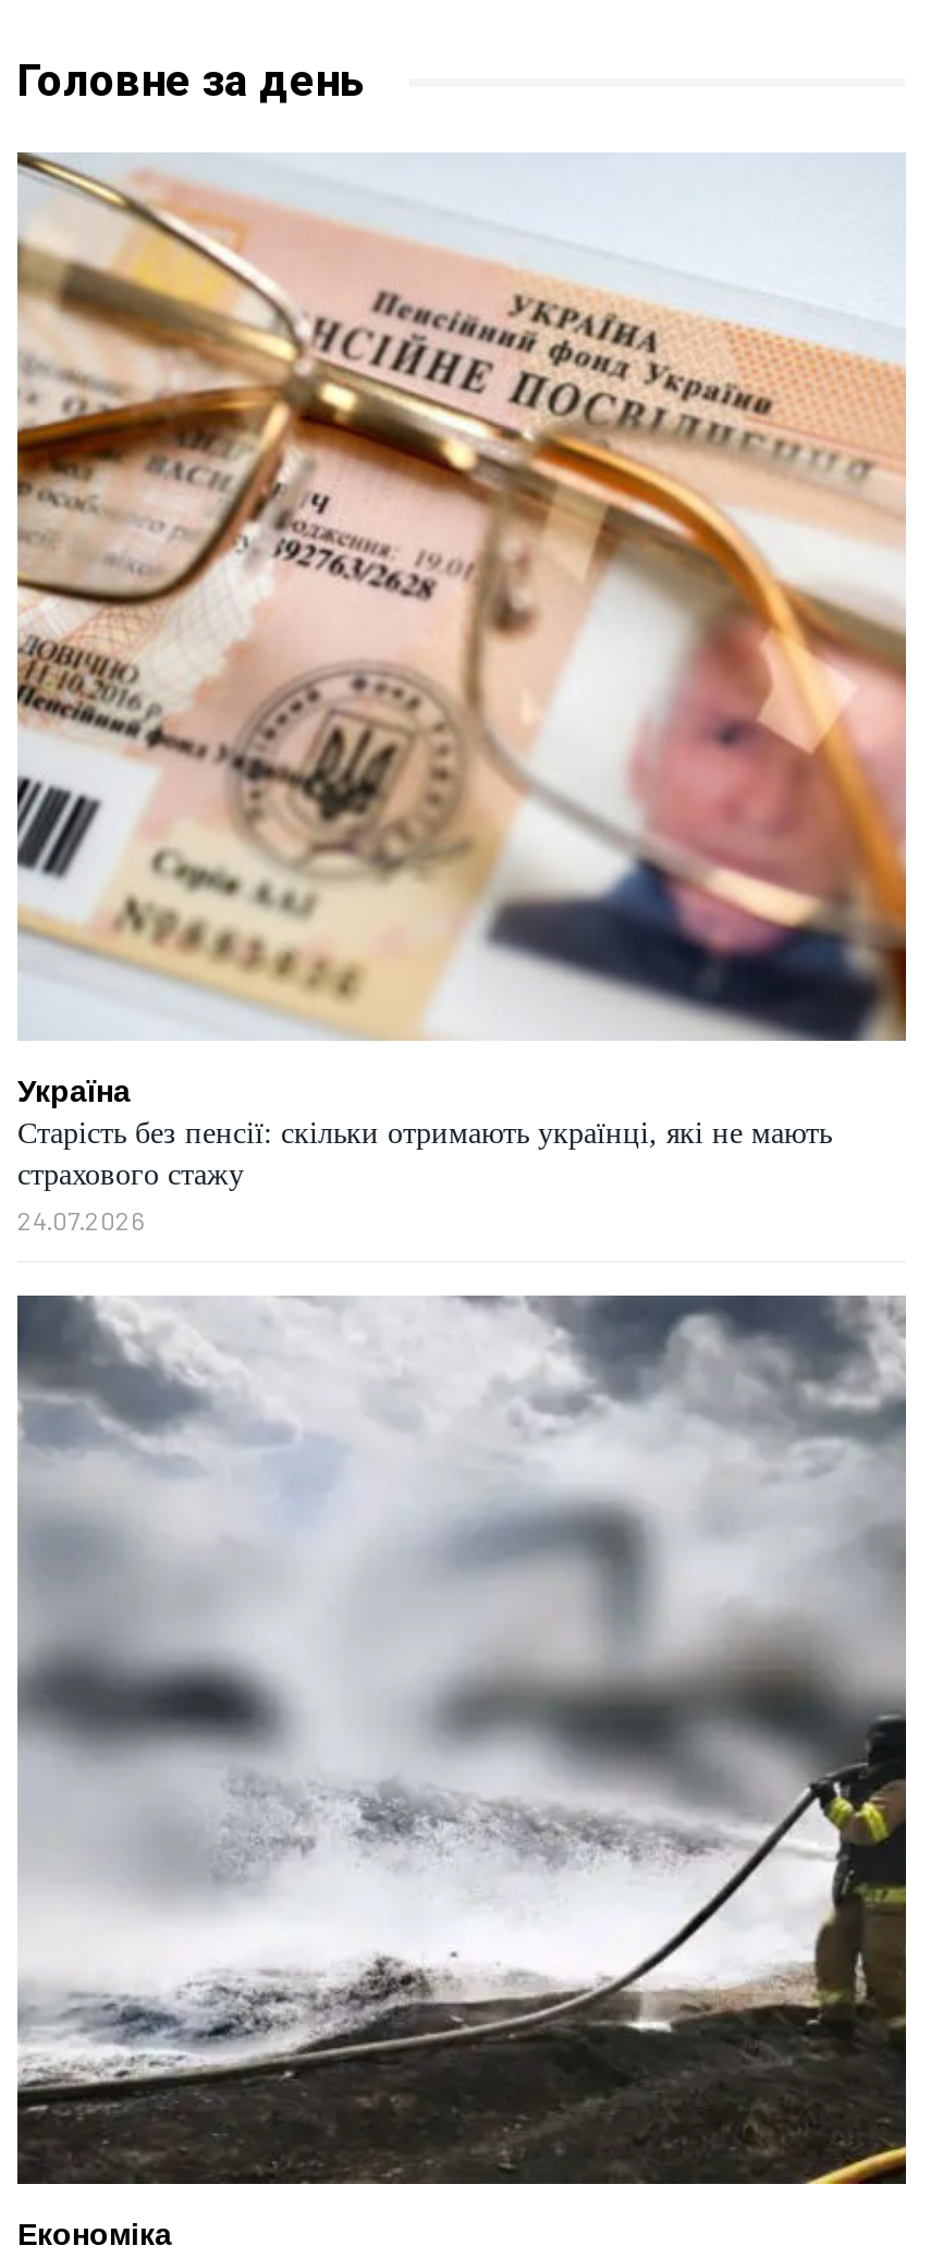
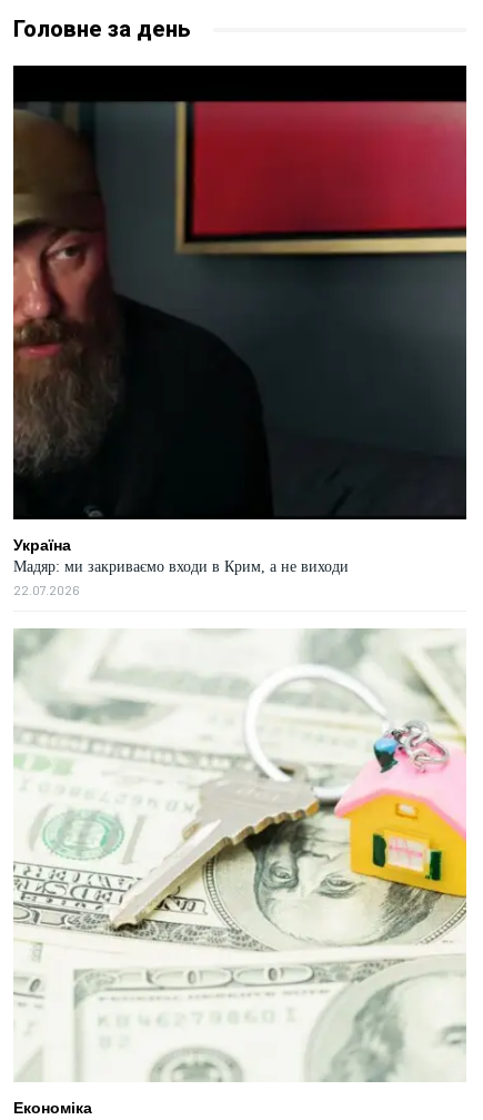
[15,150,908,1235] [image] | Старість без пенсії: скільки отримають українці, які не мають | страхового стажу | 24.07.2026 -> [12,65,467,598] [image] | Мадяр: ми закриваємо входи в Крим, а не виходи | 22.07.2026
[15,1293,908,2186] [image] -> [13,630,467,1082] [image]

